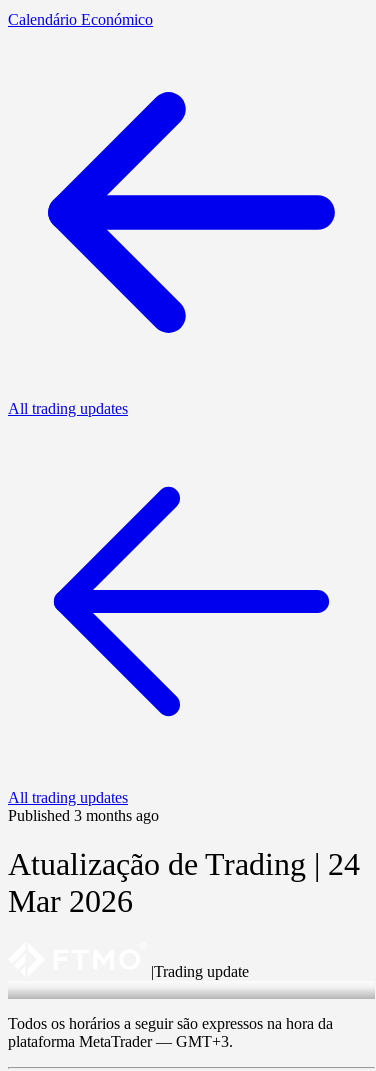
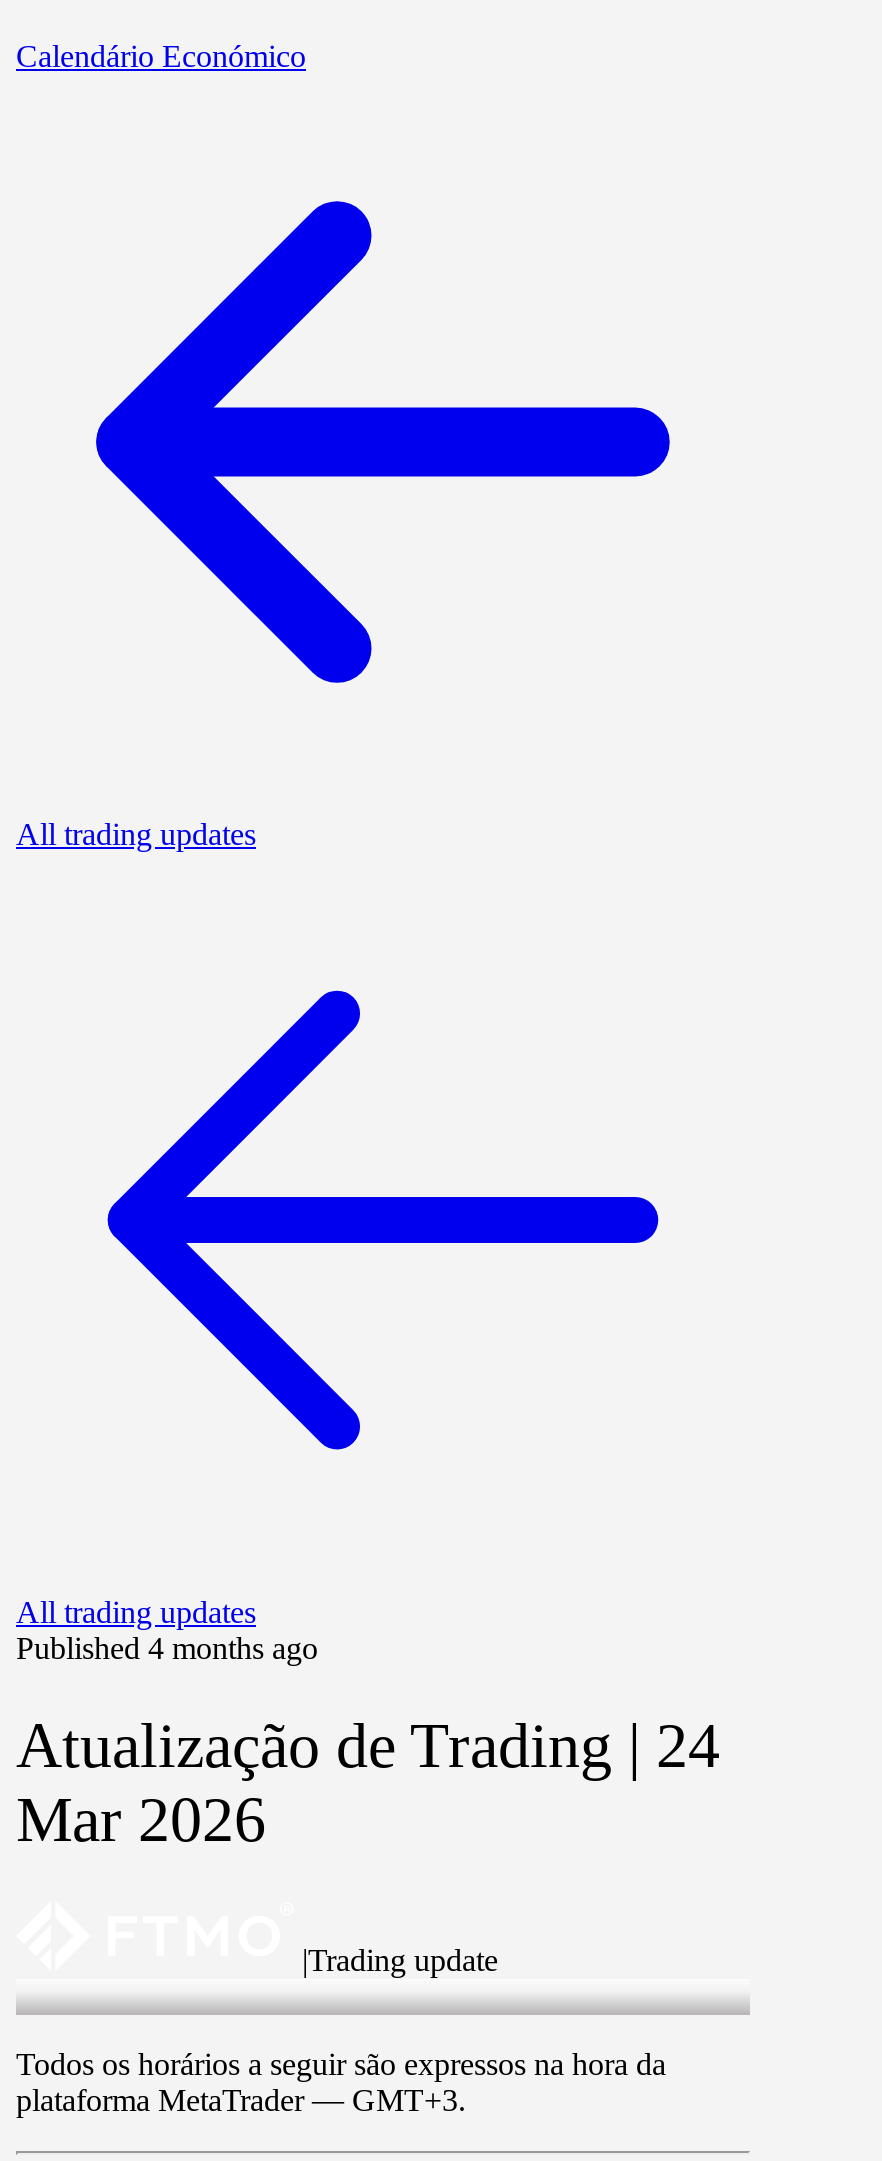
[8,807,159,824] Published 3 months ago -> [16,1631,318,1665] Published 4 months ago

